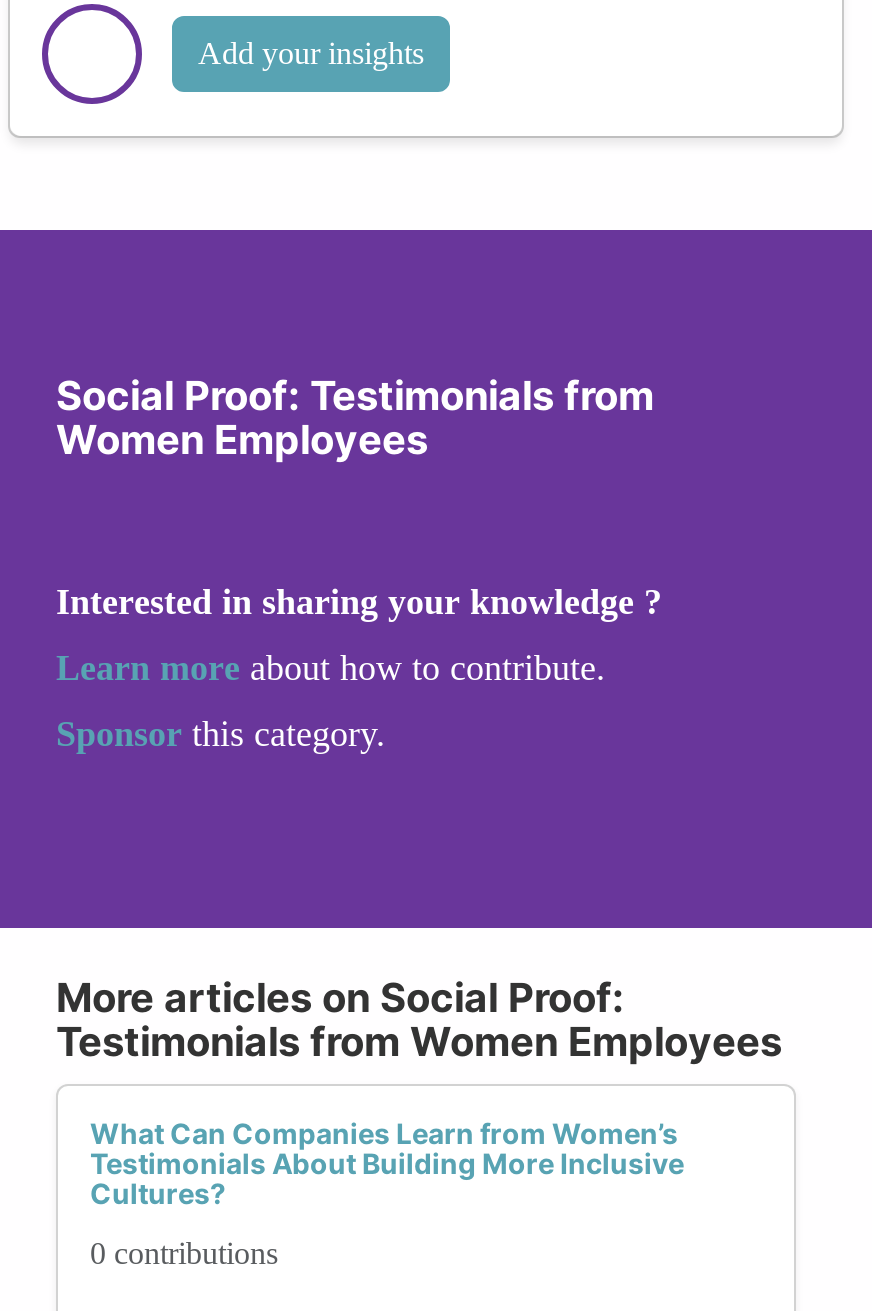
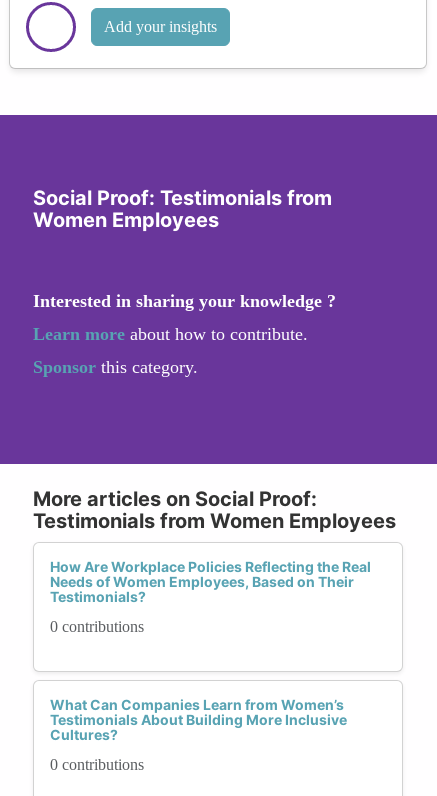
none -> [50,558,371,635] How Are Workplace Policies Reflecting the Real | Needs of Women Employees, Based on Their | Testimonials? | 0 contributions

